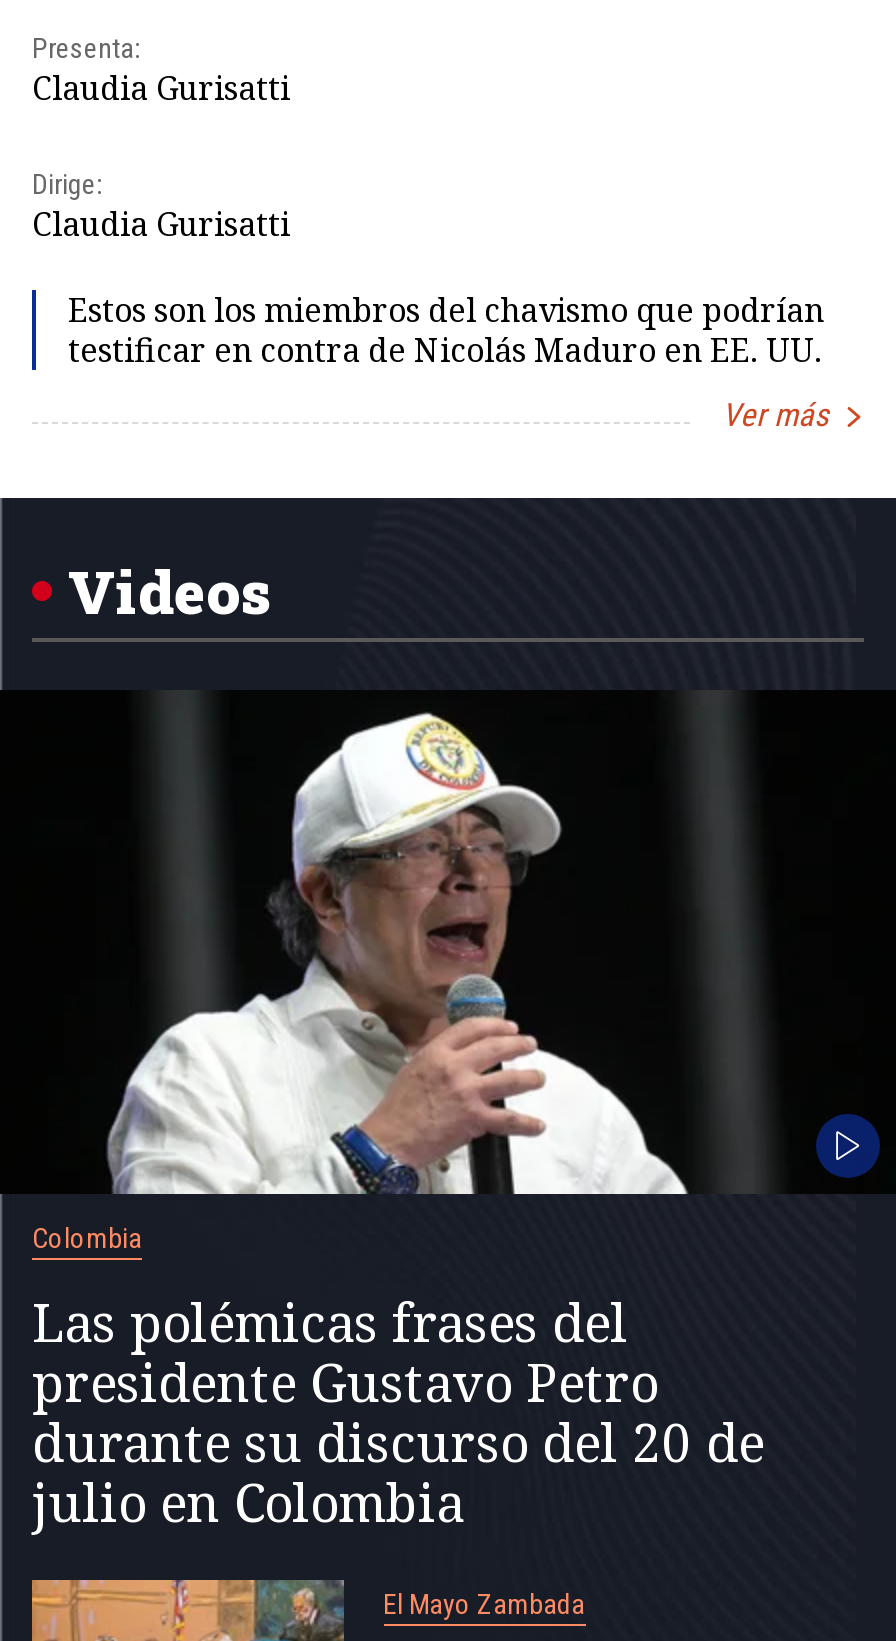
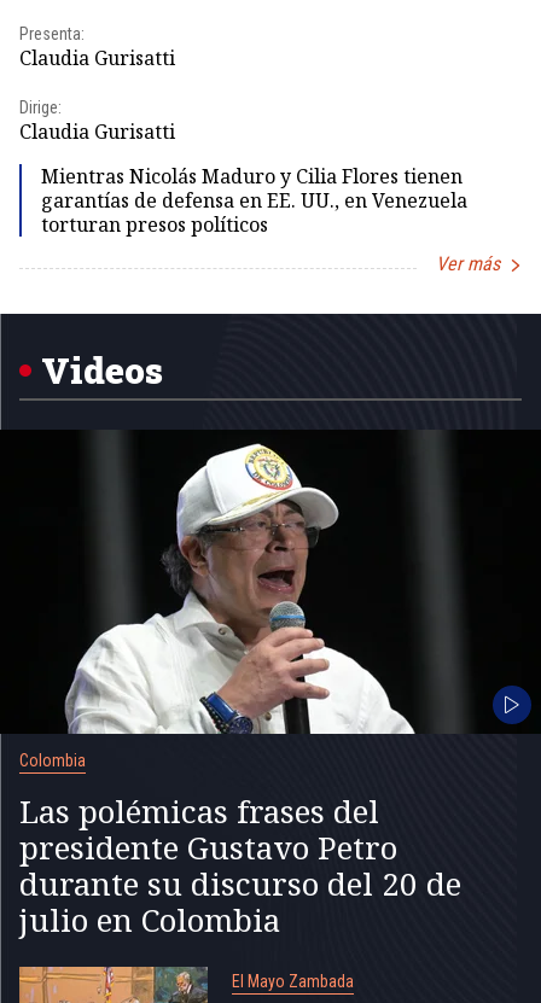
[68,288,824,372] Estos son los miembros del chavismo que podrían | testificar en contra de Nicolás Maduro en EE. UU. -> [41,162,467,237] Mientras Nicolás Maduro y Cilia Flores tienen | garantías de defensa en EE. UU., en Venezuela | torturan presos políticos

